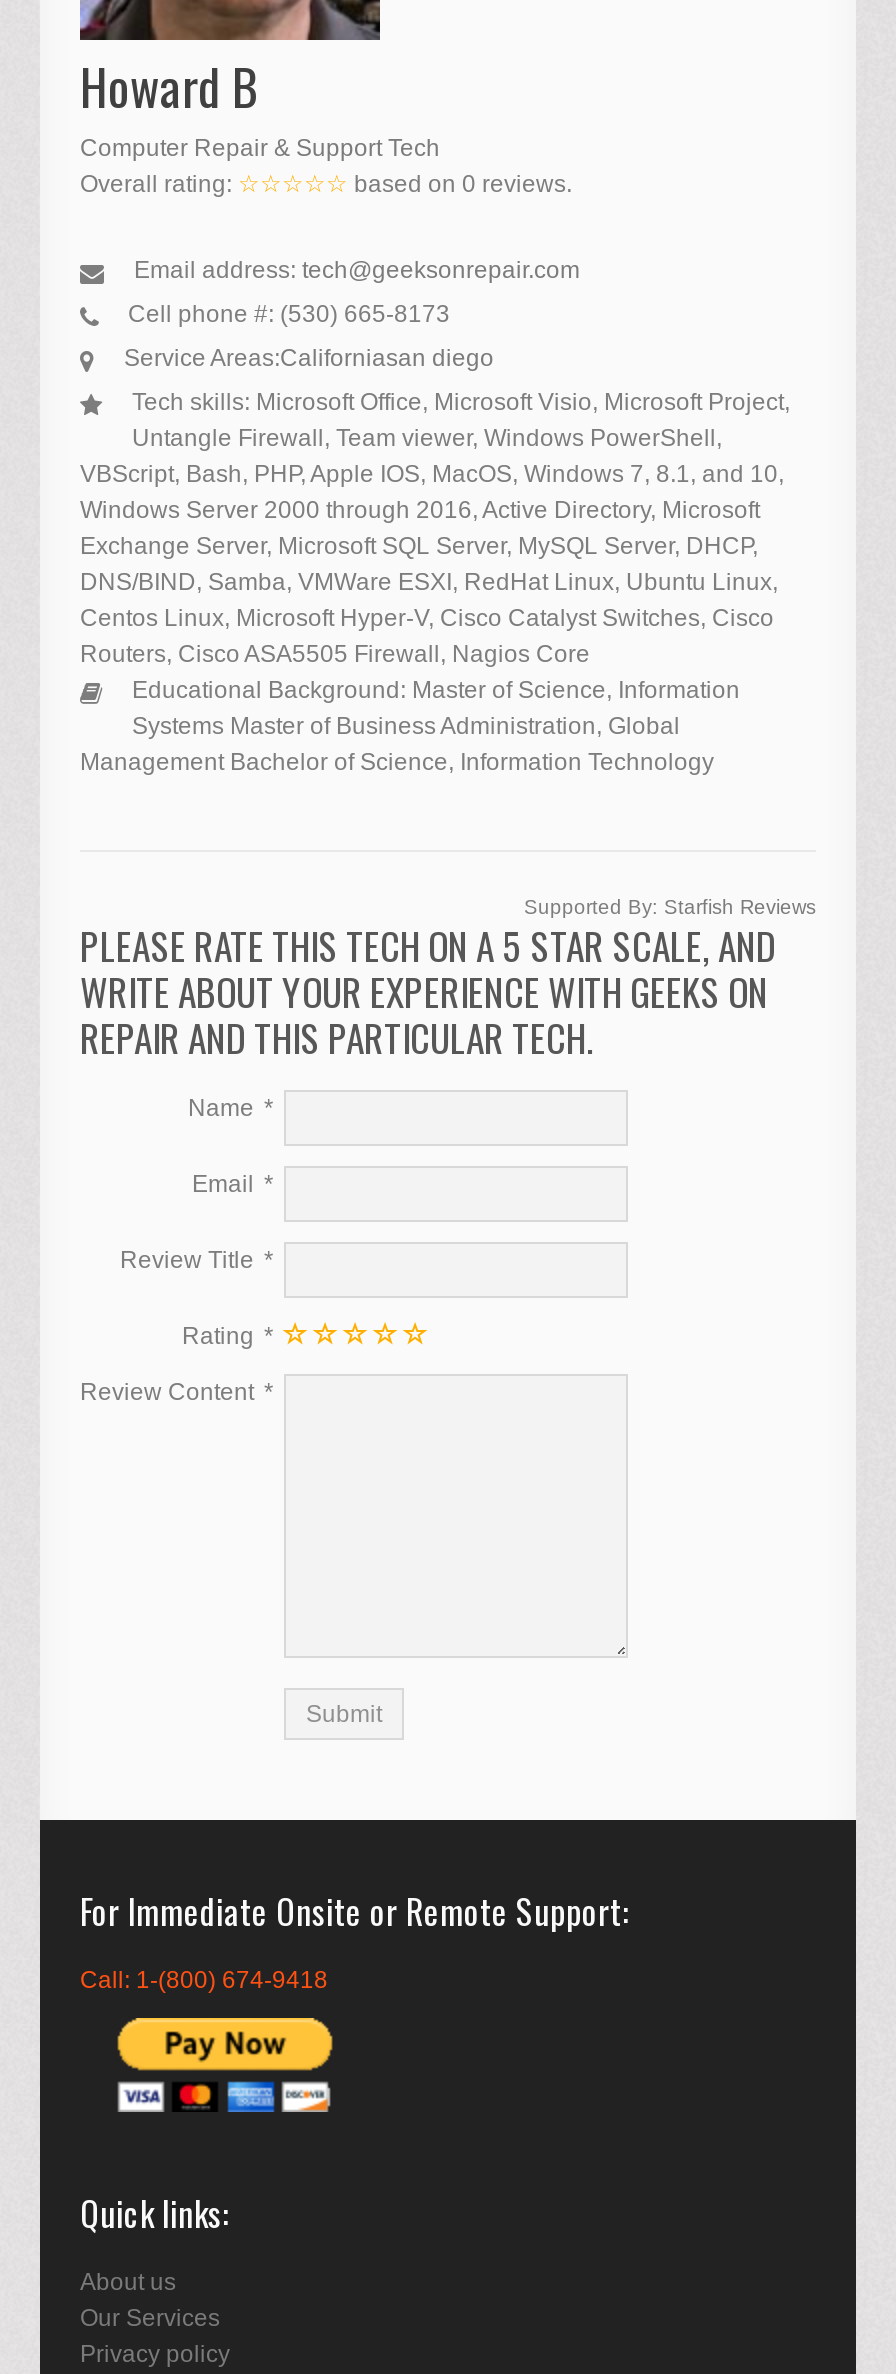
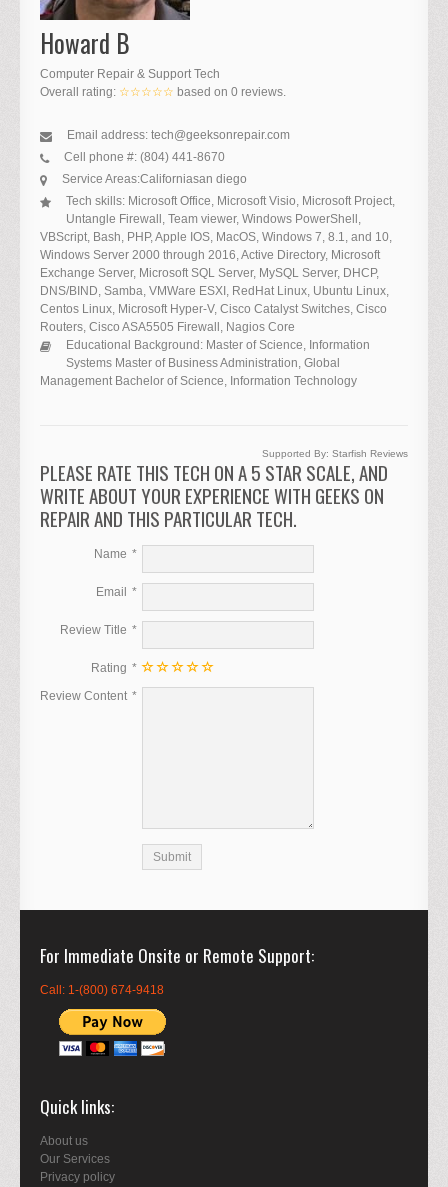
[128,300,450,328] Cell phone #: (530) 665-8173 -> [64,150,225,164] Cell phone #: (804) 441-8670

